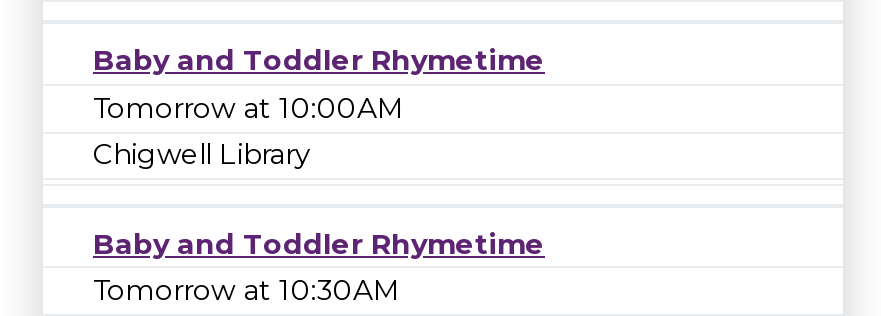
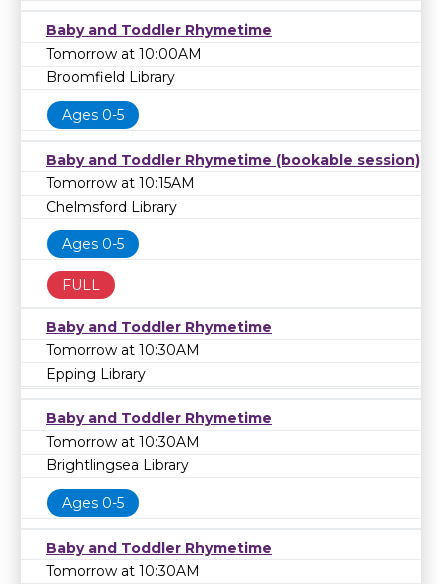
[93,137,311,173] Chigwell Library -> [46,68,420,512] Broomfield Library | Ages 0-5 | Baby and Toddler Rhymetime (bookable session) | Tomorrow at 10:15AM | Chelmsford Library | Ages 0-5 | FULL | Baby and Toddler Rhymetime | Tomorrow at 10:30AM | Epping Library | Baby and Toddler Rhymetime | Tomorrow at 10:30AM | Brightlingsea Library | Ages 0-5

